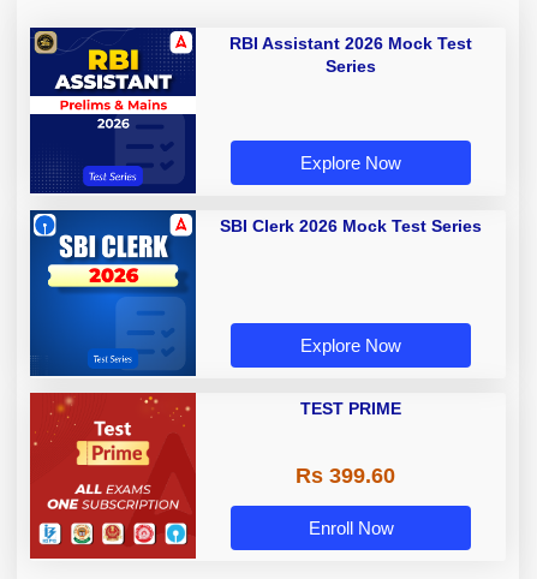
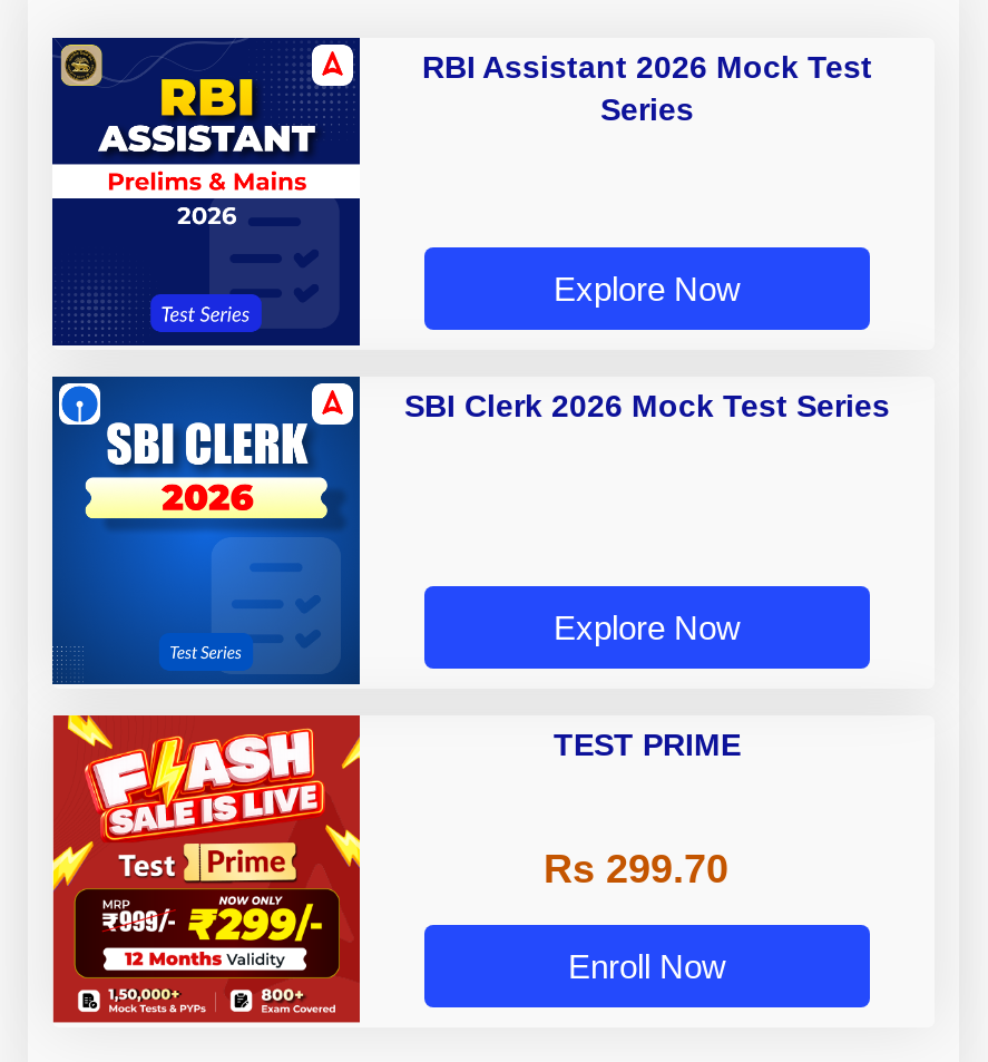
[29,392,197,553] [image] -> [50,713,362,1016] [image]
[295,464,395,488] Rs 399.60 -> [544,848,728,892] Rs 299.70

